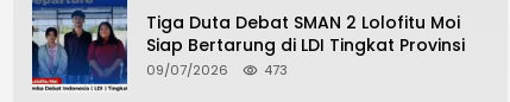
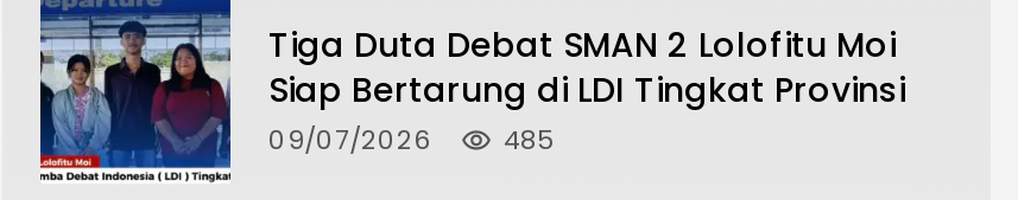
[146,61,288,80] 09/07/2026 473 -> [268,121,554,159] 09/07/2026 485

